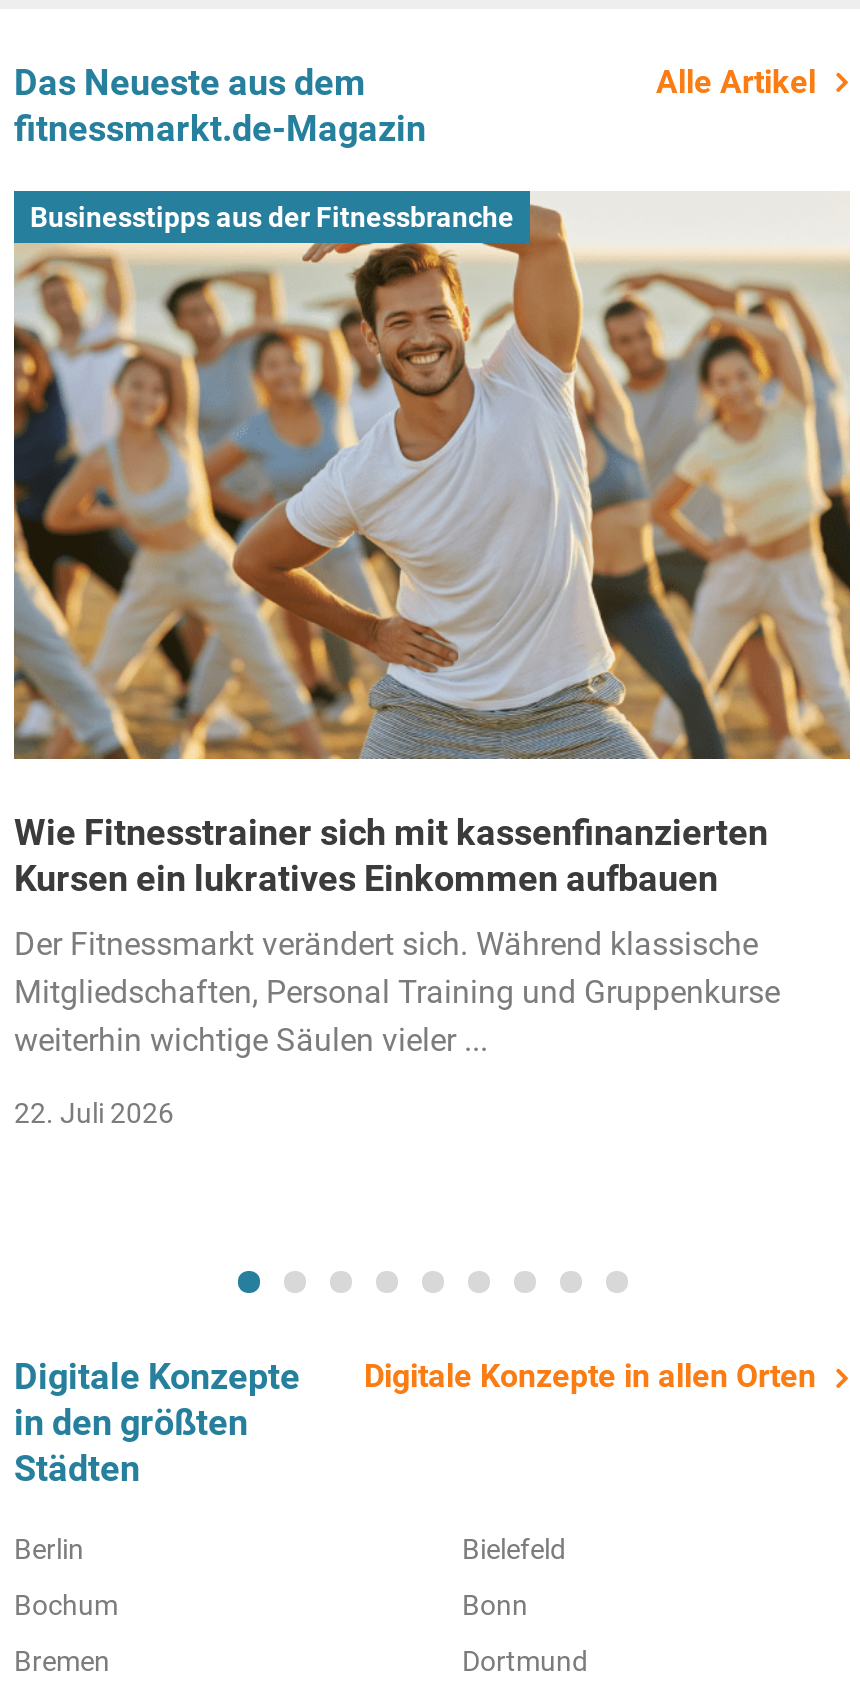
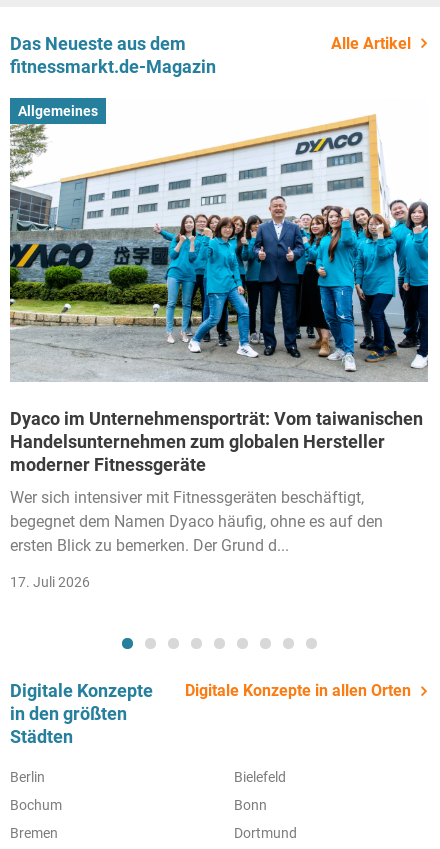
[12,193,852,761] [image] | Businesstipps aus der Fitnessbranche -> [9,102,429,382] [image] | Allgemeines
[14,811,768,899] Wie Fitnesstrainer sich mit kassenfinanzierten | Kursen ein lukratives Einkommen aufbauen -> [10,408,423,475] Dyaco im Unternehmensporträt: Vom taiwanischen | Handelsunternehmen zum globalen Hersteller | moderner Fitnessgeräte
[14,925,780,1059] Der Fitnessmarkt verändert sich. Während klassische | Mitgliedschaften, Personal Training und Gruppenkurse | weiterhin wichtige Säulen vieler ... -> [10,488,383,555] Wer sich intensiver mit Fitnessgeräten beschäftigt, | begegnet dem Namen Dyaco häufig, ohne es auf den | ersten Blick zu bemerken. Der Grund d...
[14,1097,174,1129] 22. Juli 2026 -> [10,574,90,590] 17. Juli 2026

